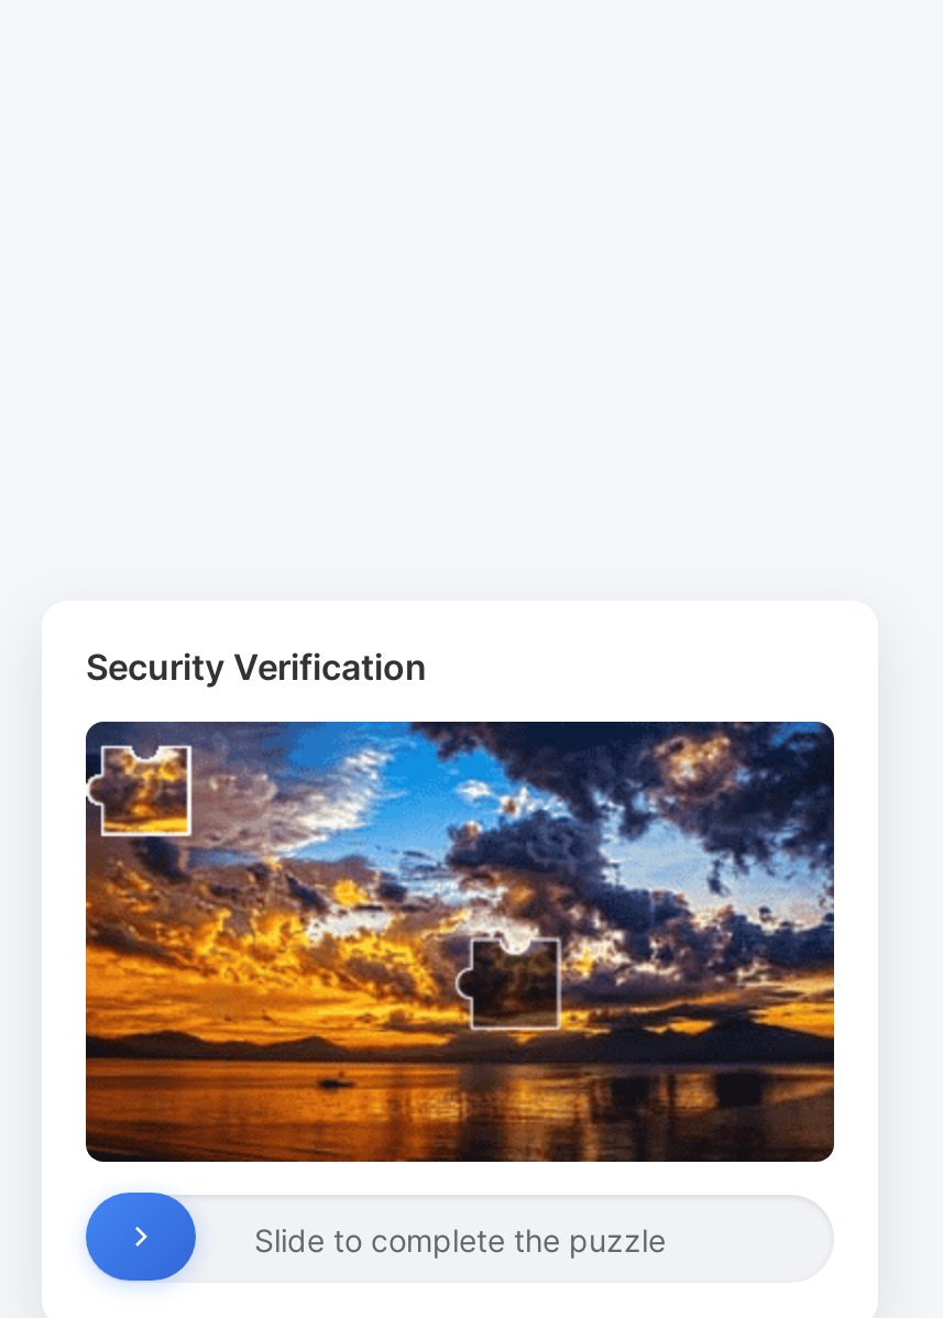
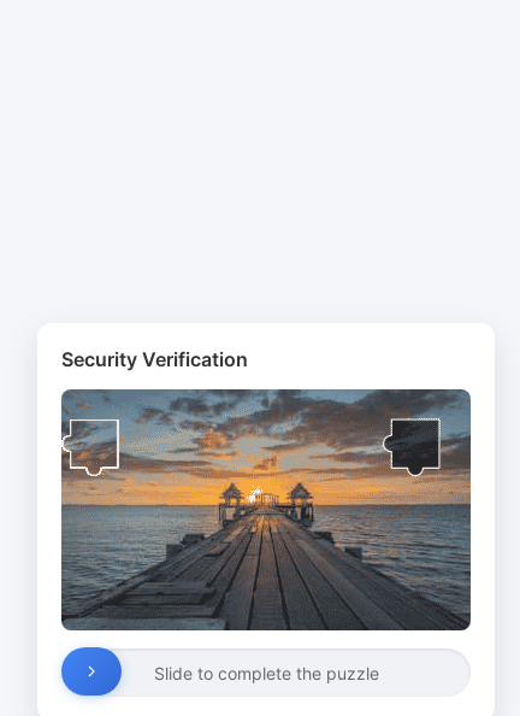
[84,720,836,1164] [image] -> [60,388,472,632] [image]

